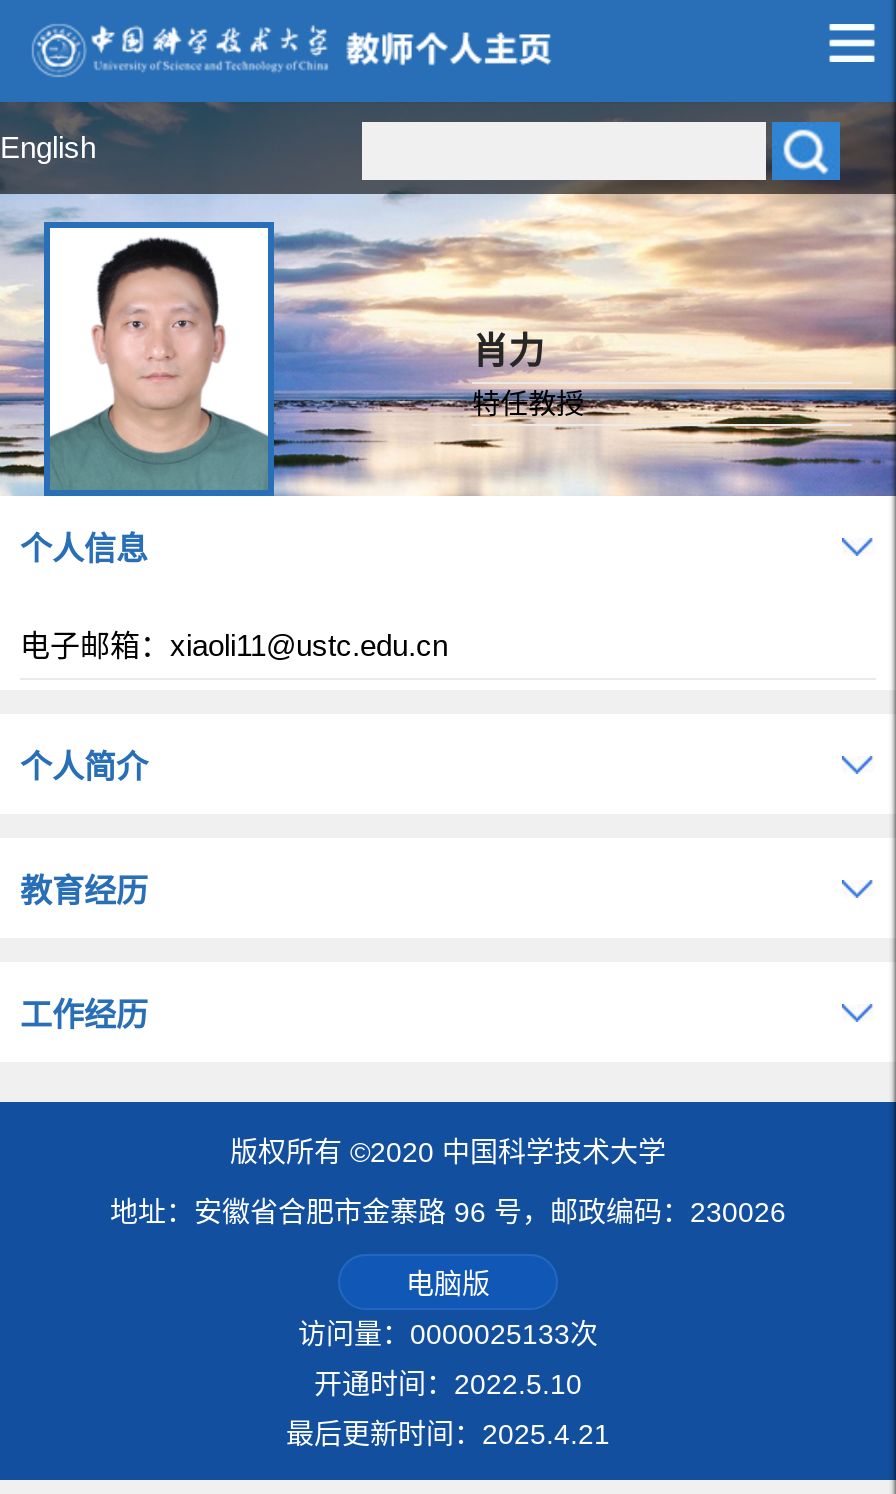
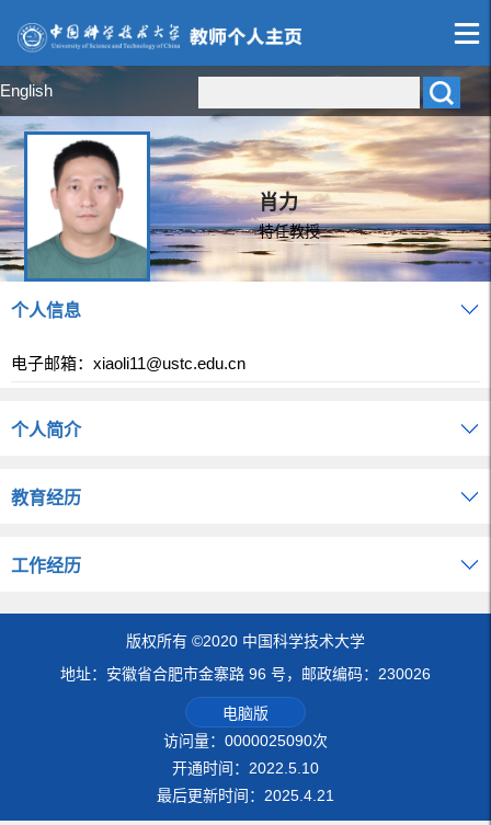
[298,1318,598,1350] 访问量：0000025133次 -> [163,732,328,749] 访问量：0000025090次

